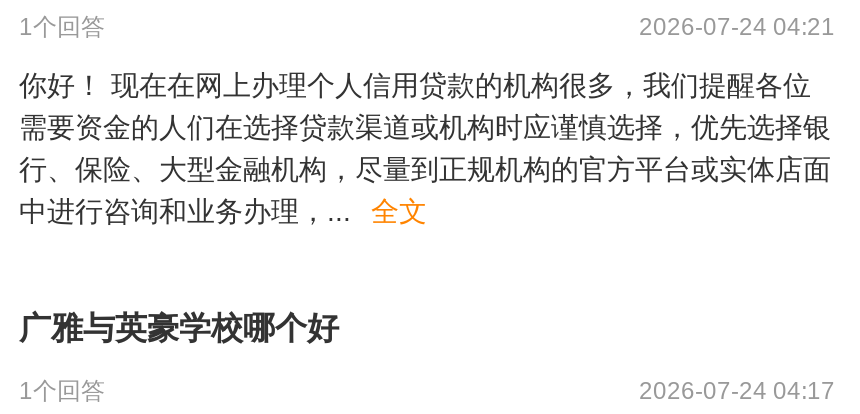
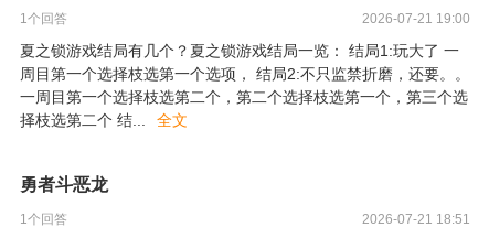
[639,13,835,41] 2026-07-24 04:21 -> [362,11,470,26] 2026-07-21 19:00
[19,69,831,227] 你好！ 现在在网上办理个人信用贷款的机构很多，我们提醒各位 | 需要资金的人们在选择贷款渠道或机构时应谨慎选择，优先选择银 | 行、保险、大型金融机构，尽量到正规机构的官方平台或实体店面 | 中进行咨询和业务办理，... -> [20,42,470,129] 夏之锁游戏结局有几个？夏之锁游戏结局一览： 结局1:玩大了 一 | 周目第一个选择枝选第一个选项， 结局2:不只监禁折磨，还要。。 | 一周目第一个选择枝选第二个，第二个选择枝选第一个，第三个选 | 择枝选第二个 结...
[19,311,339,345] 广雅与英豪学校哪个好 -> [20,175,108,194] 勇者斗恶龙
[639,377,835,405] 2026-07-24 04:17 -> [362,212,470,227] 2026-07-21 18:51

